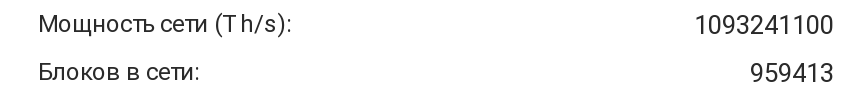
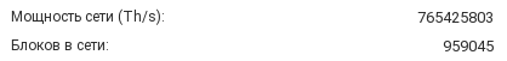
[694,10,834,40] 1093241100 -> [417,8,494,26] 765425803
[750,58,834,88] 959413 -> [443,37,494,55] 959045

